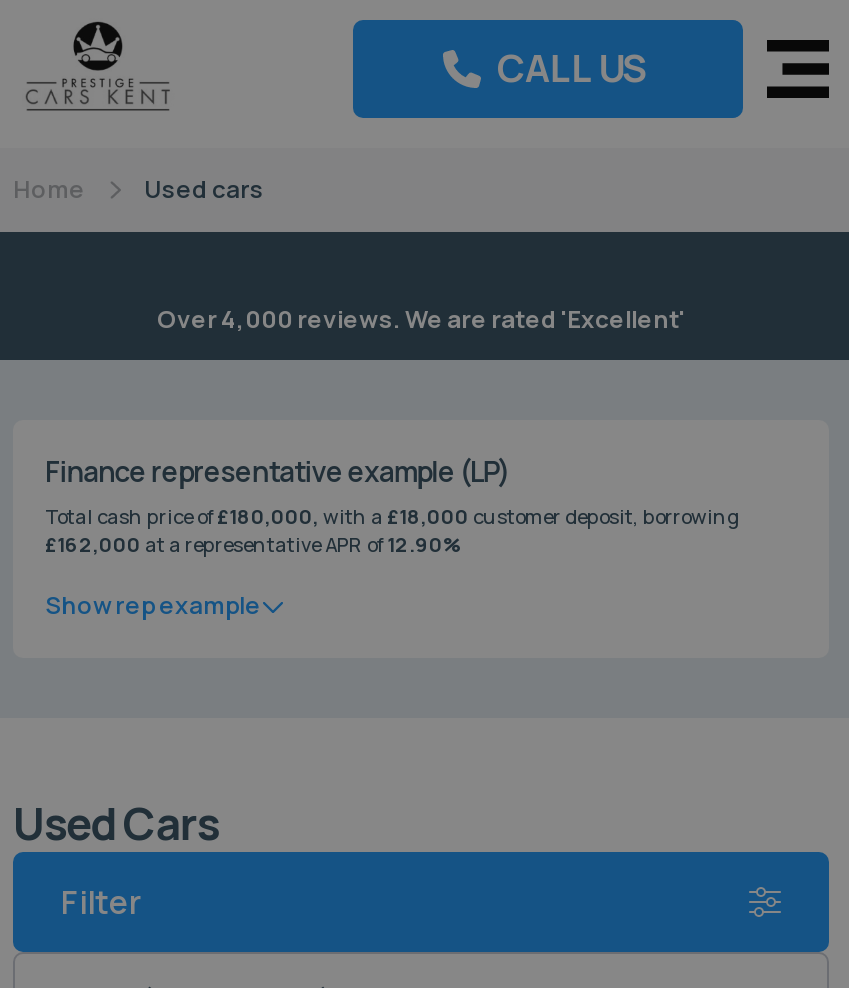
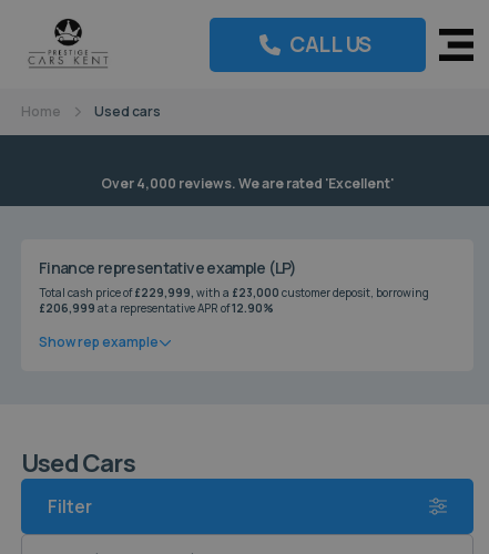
[45,503,739,531] Total cash price of£180,000, with a £18,000 customer deposit, borrowing -> [39,285,429,301] Total cash price of£229,999, with a £23,000 customer deposit, borrowing
[45,531,463,559] £162,000 at a representative APR of12.90% -> [39,301,274,316] £206,999 at a representative APR of12.90%

